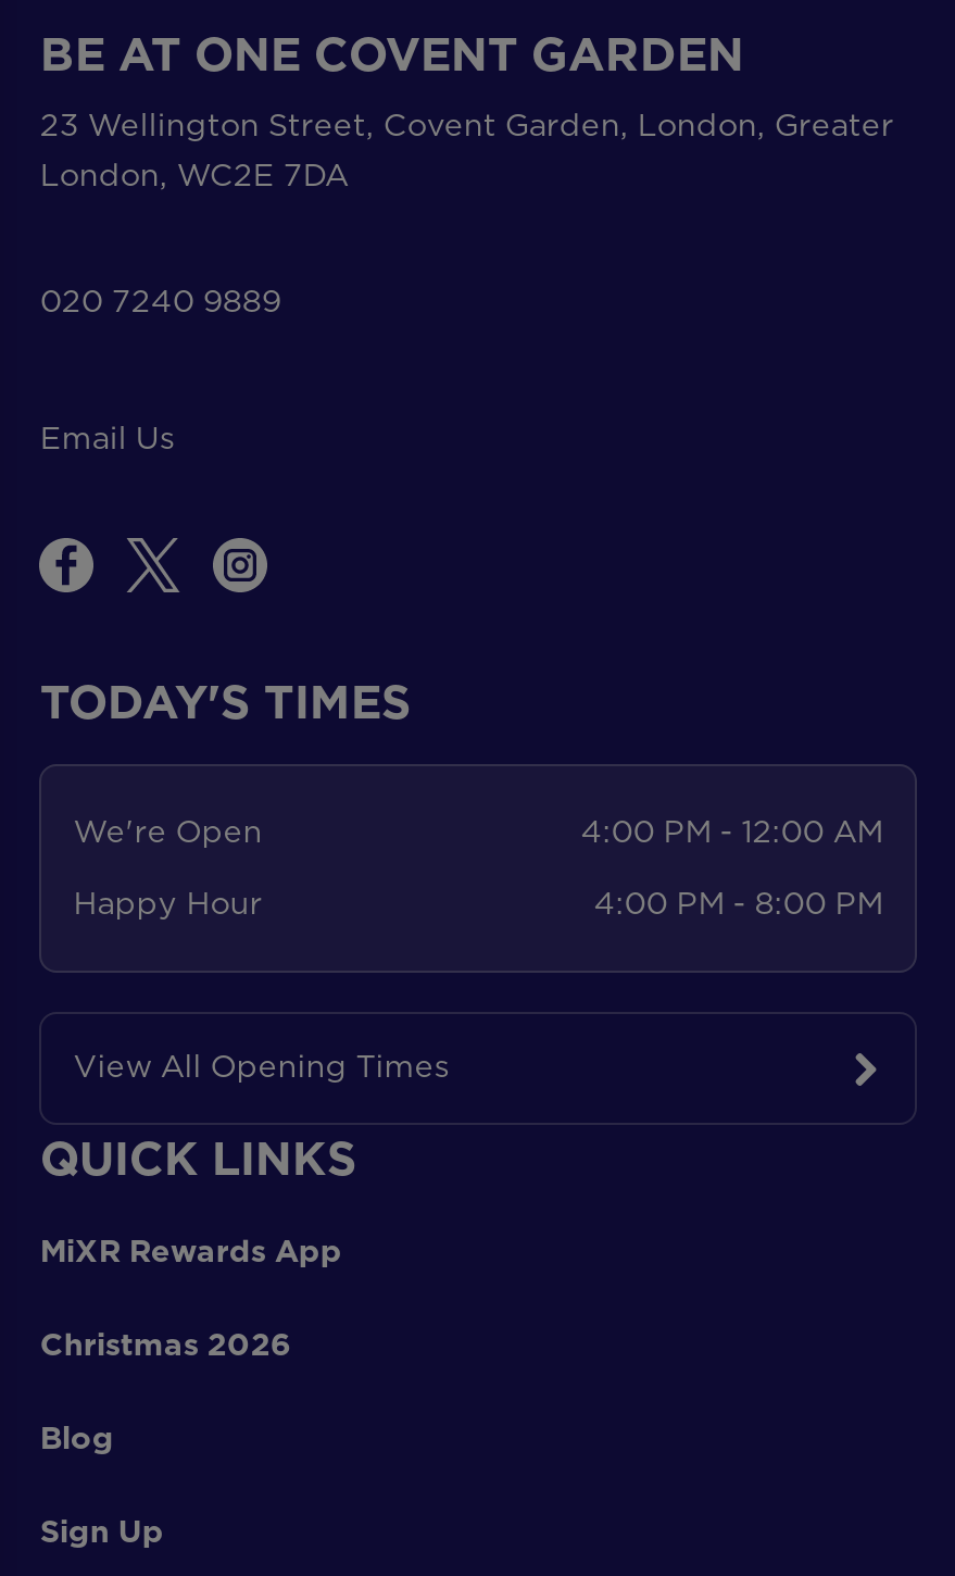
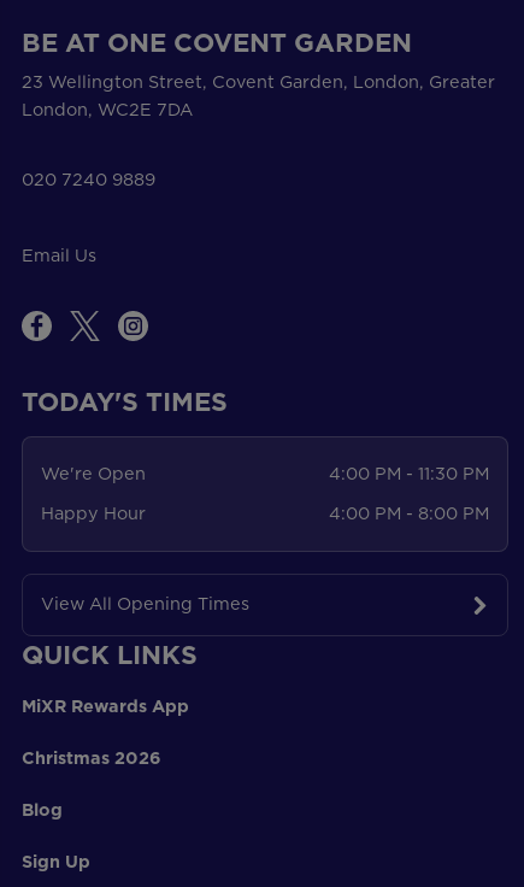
[581,810,883,854] 4:00 PM - 12:00 AM -> [329,462,489,486] 4:00 PM - 11:30 PM

